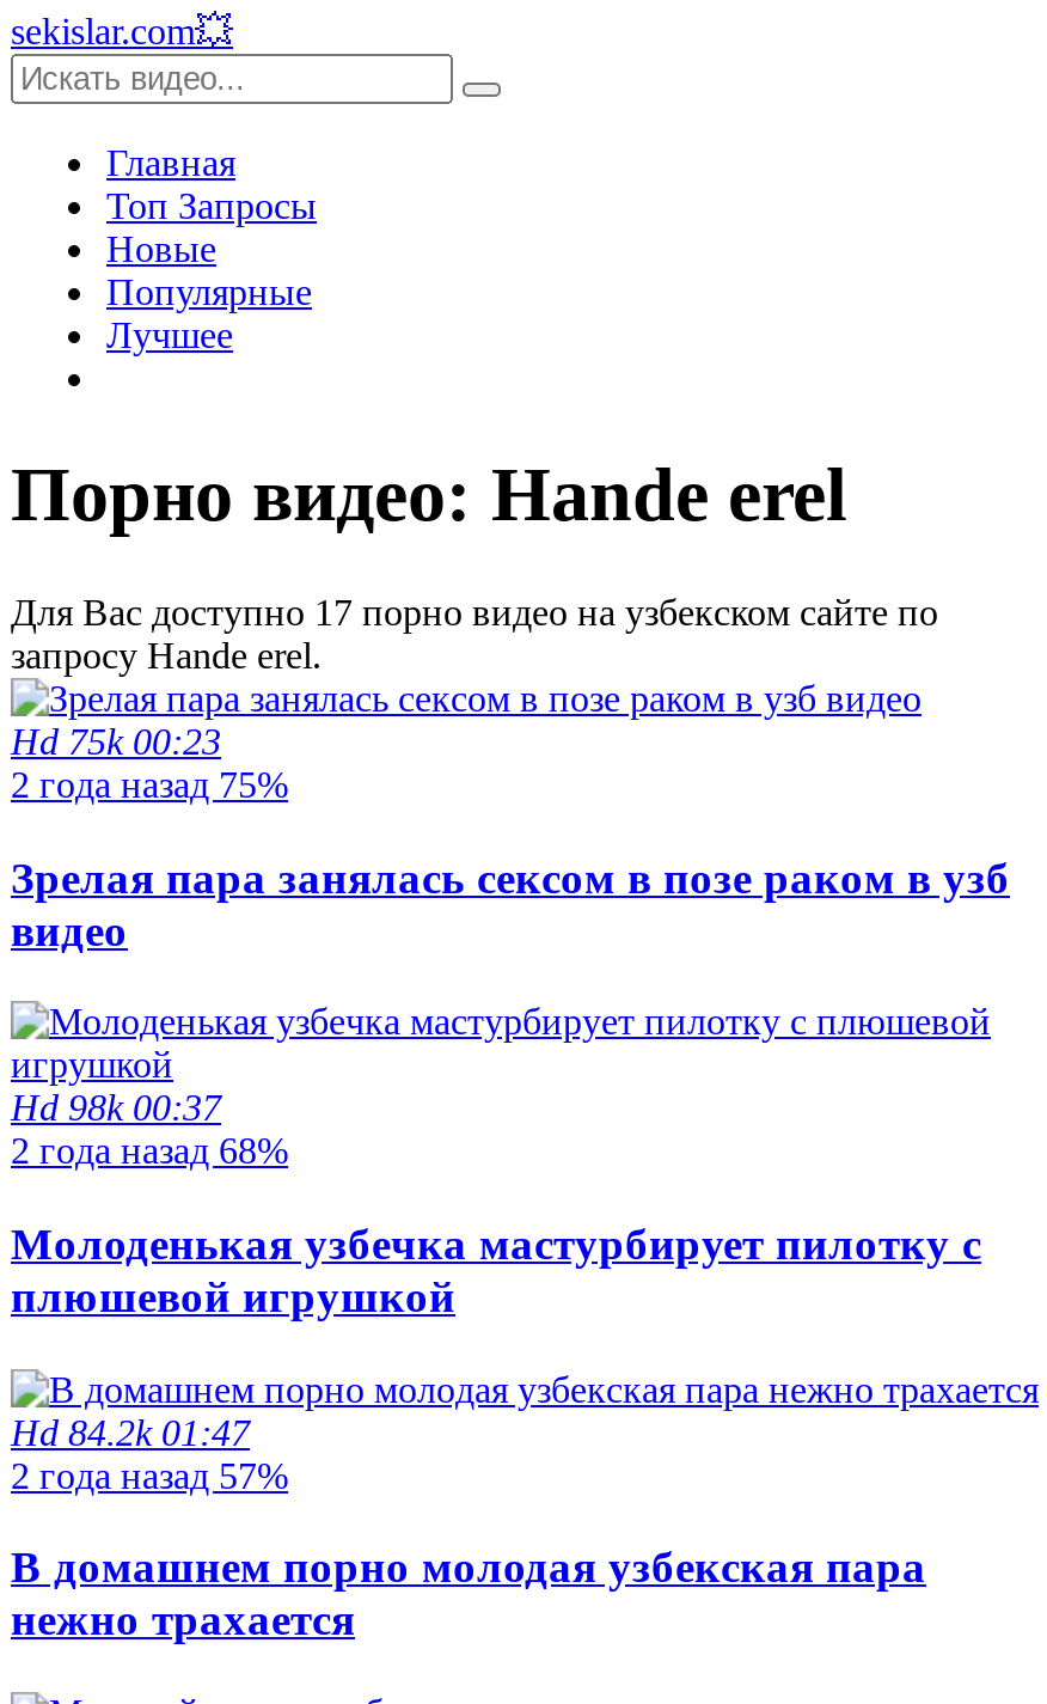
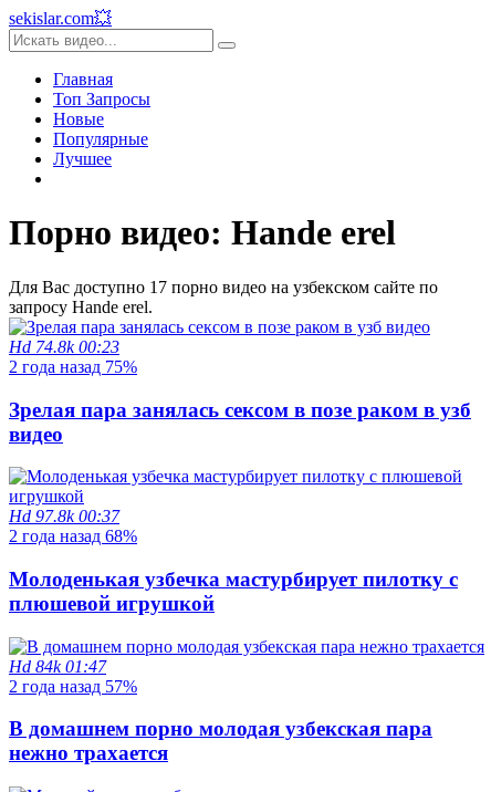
[11,721,221,761] Hd 75k 00:23 -> [9,337,119,356] Hd 74.8k 00:23
[11,1088,221,1128] Hd 98k 00:37 -> [9,507,119,526] Hd 97.8k 00:37
[11,1412,250,1452] Hd 84.2k 01:47 -> [9,657,106,676] Hd 84k 01:47

